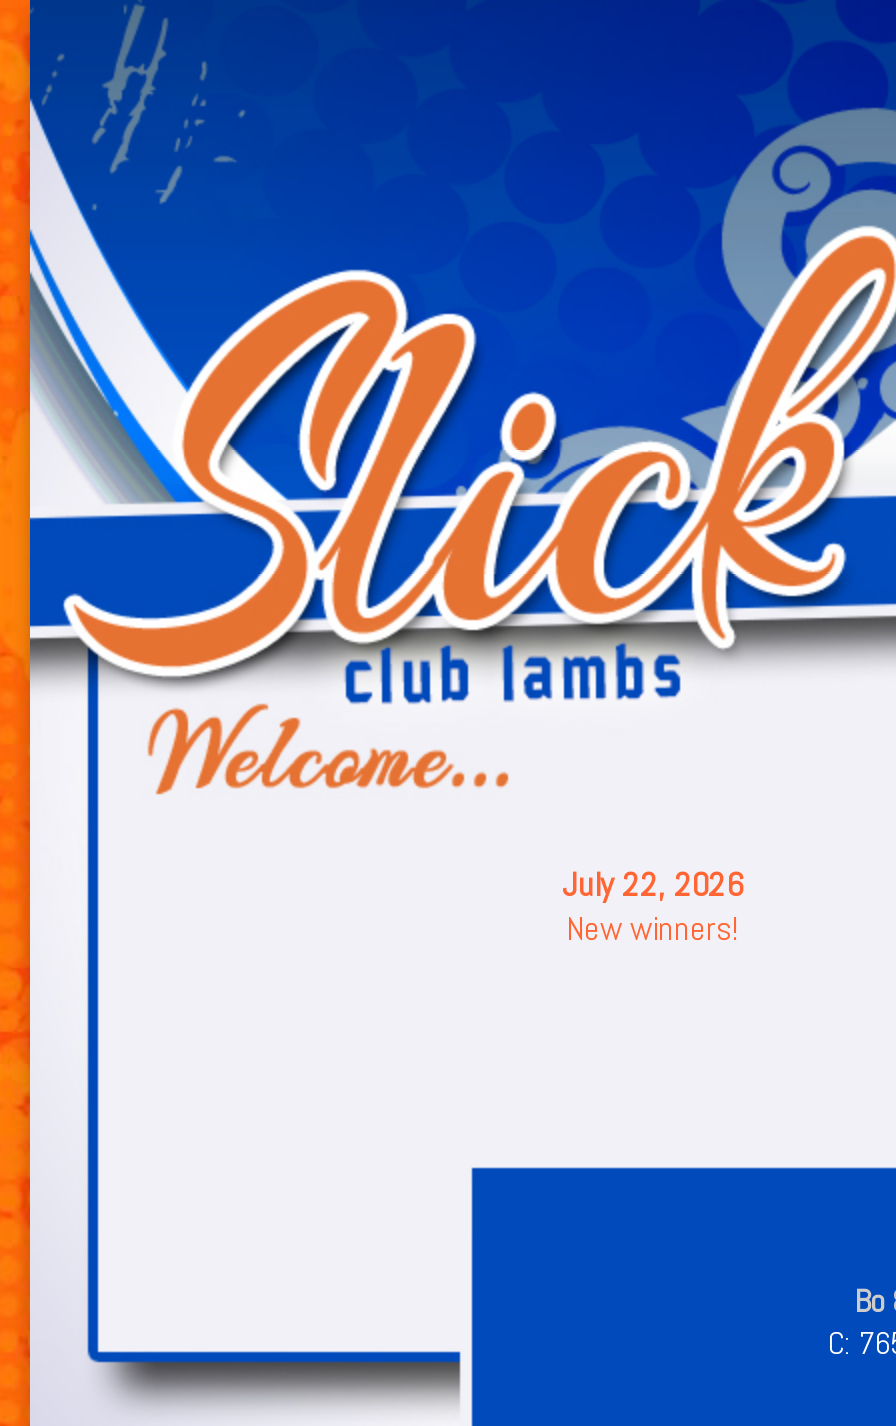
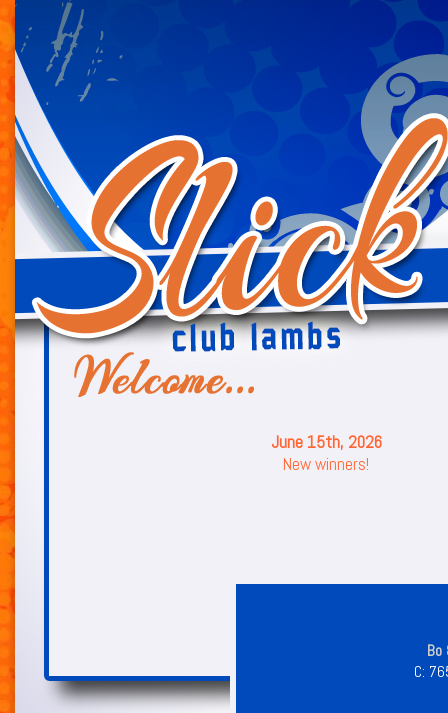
[562,862,742,906] July 22, 2026 -> [270,431,381,453] June 15th, 2026

